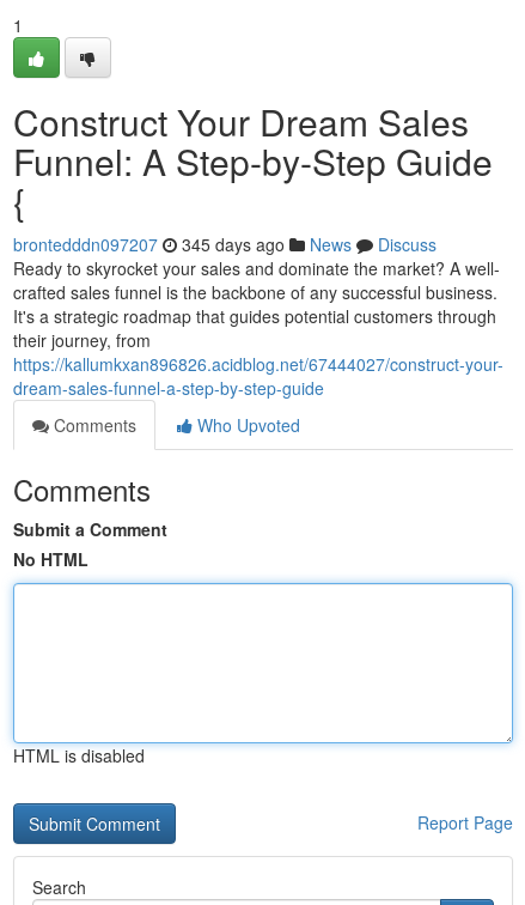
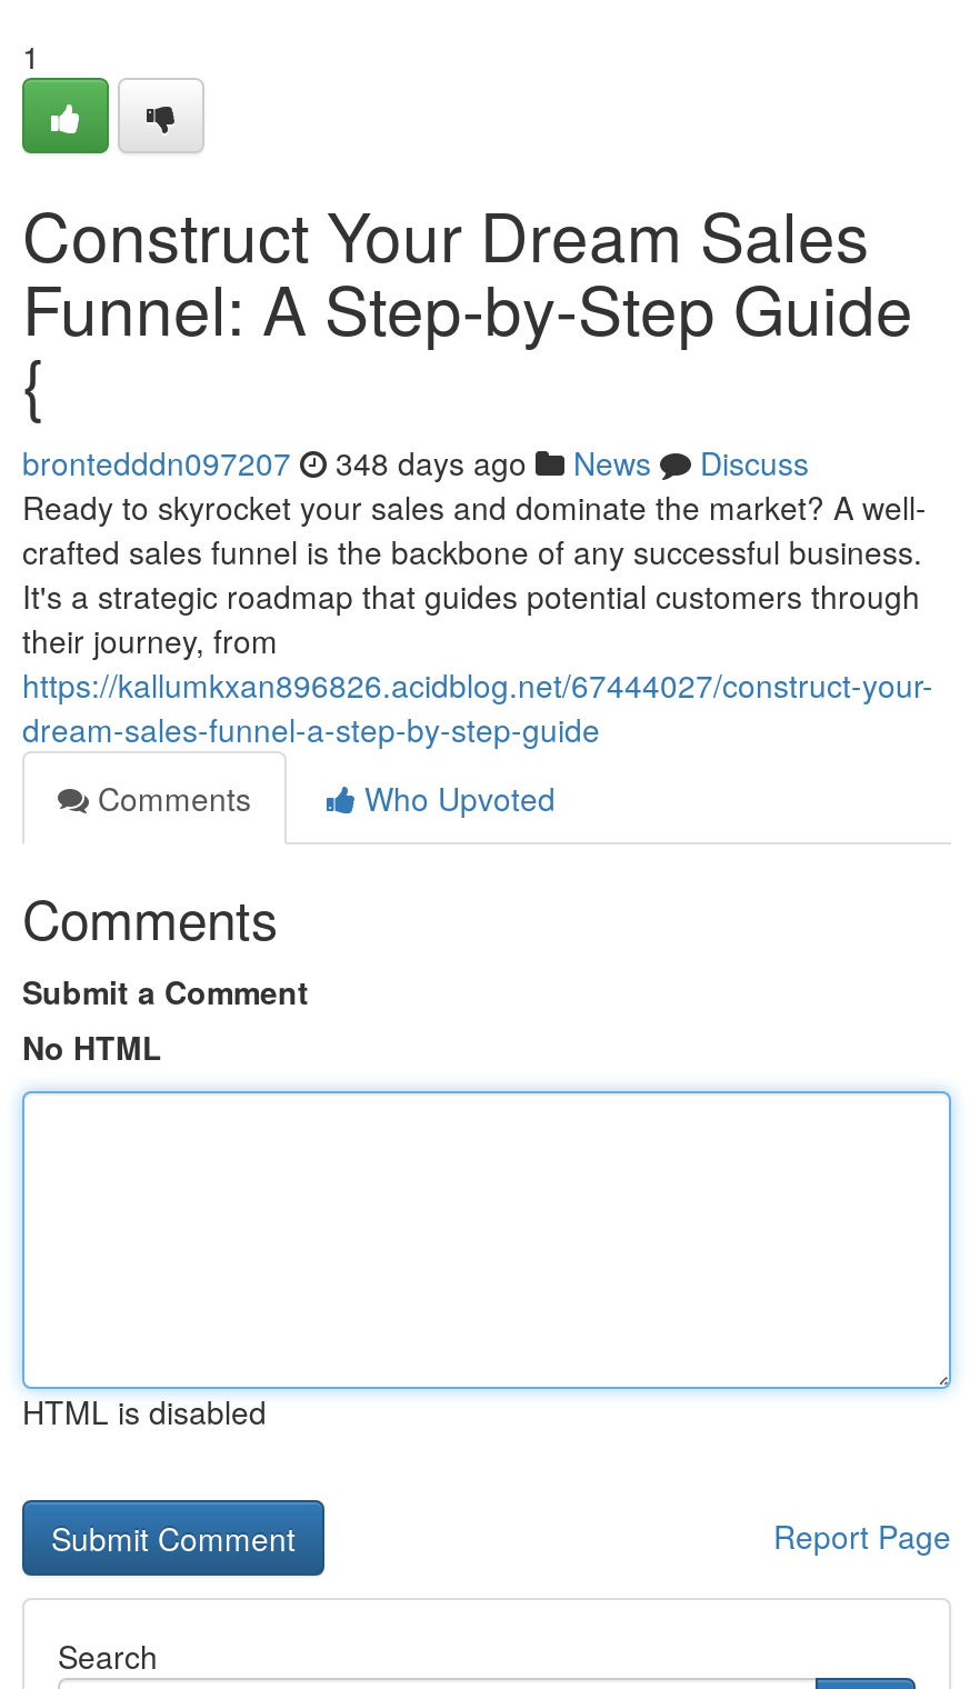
[13,232,437,256] brontedddn097207 345 days ago News Discuss -> [22,440,809,484] brontedddn097207 348 days ago News Discuss

